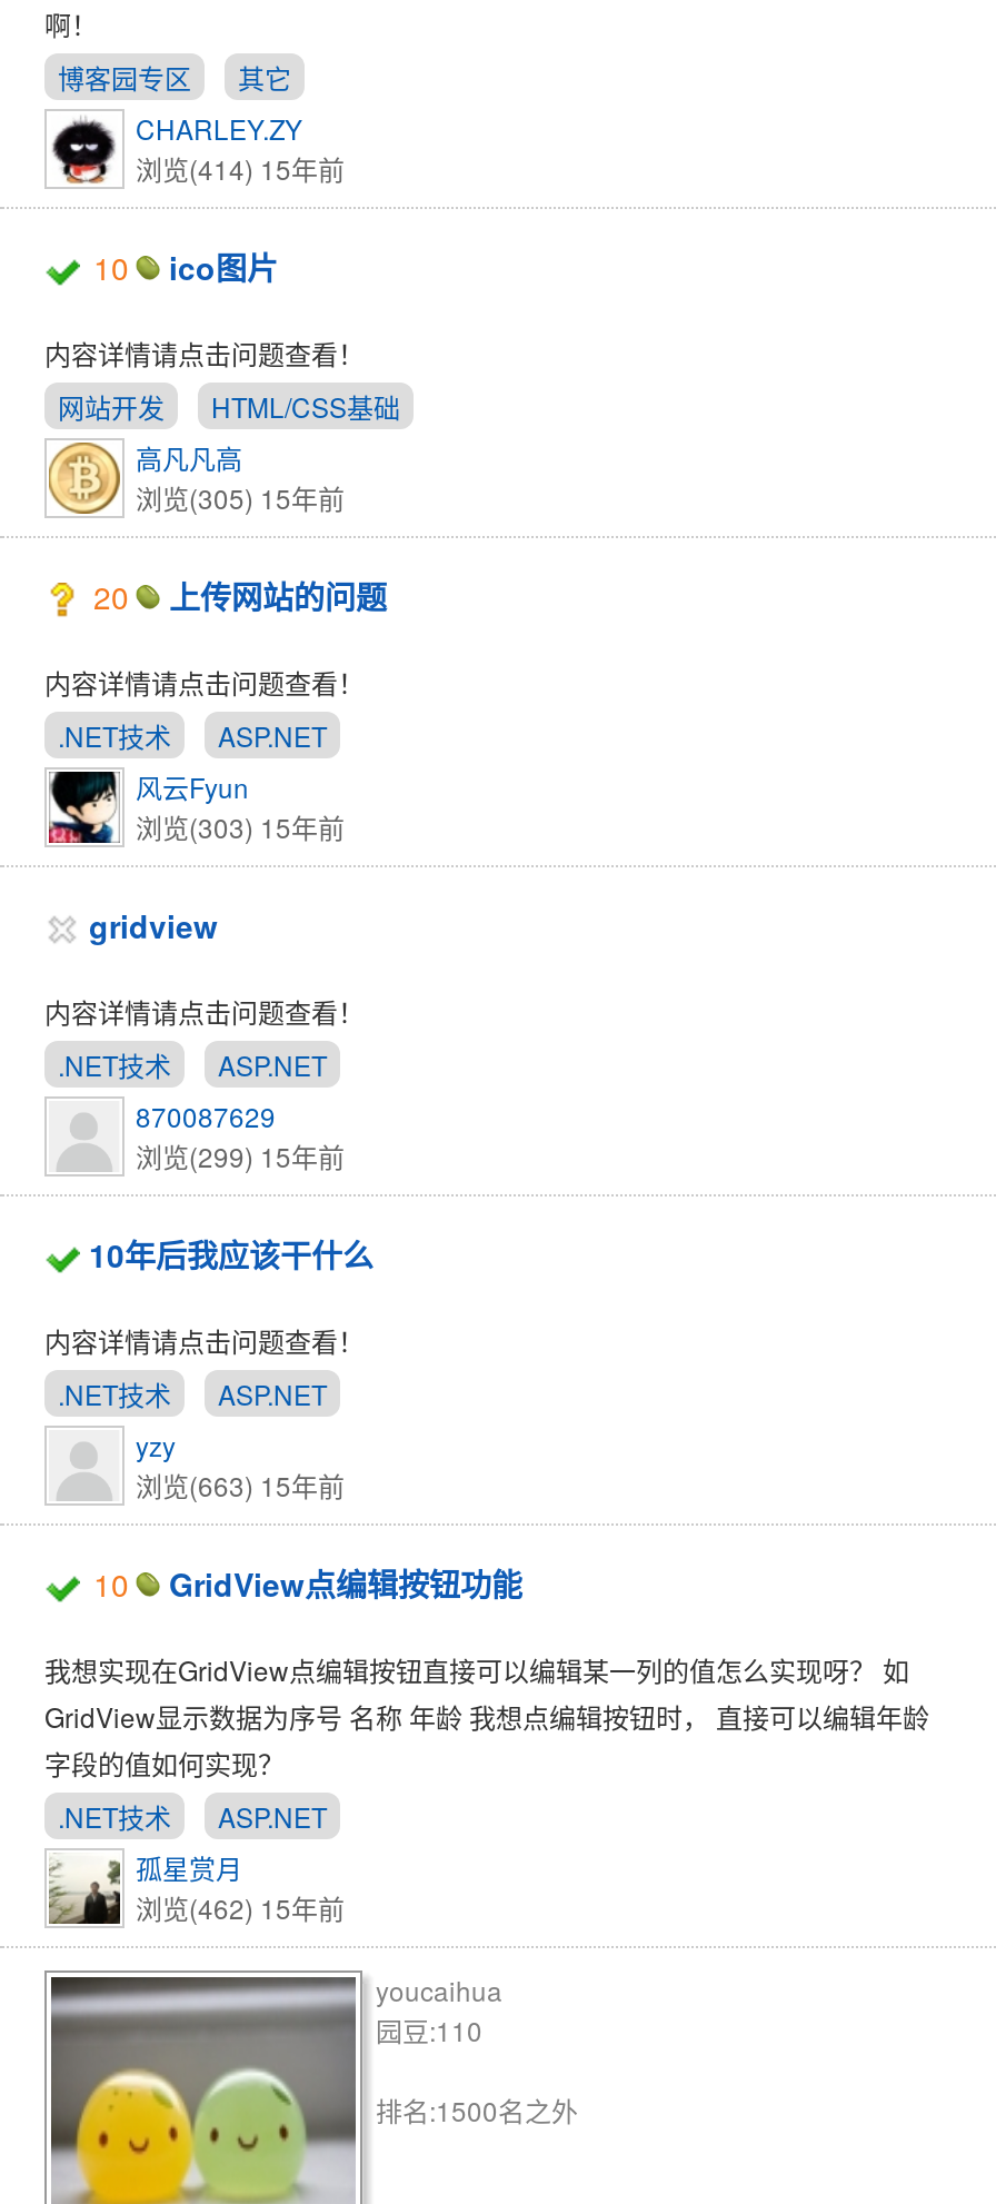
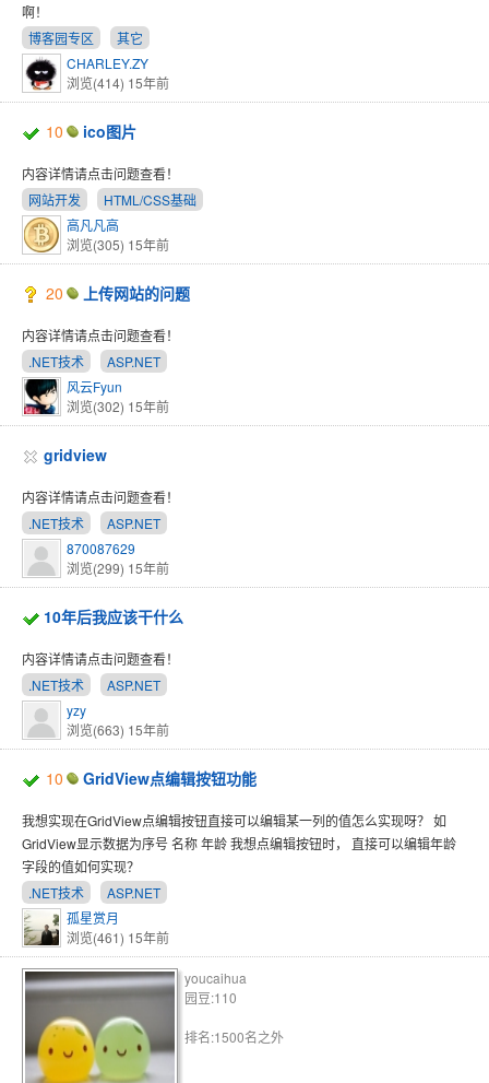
[136,807,345,845] 浏览(303) 15年前 -> [67,397,169,415] 浏览(302) 15年前
[136,1888,345,1926] 浏览(462) 15年前 -> [67,928,169,946] 浏览(461) 15年前

